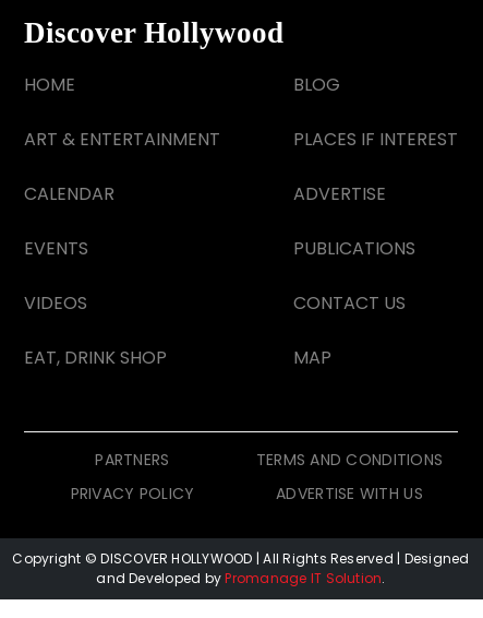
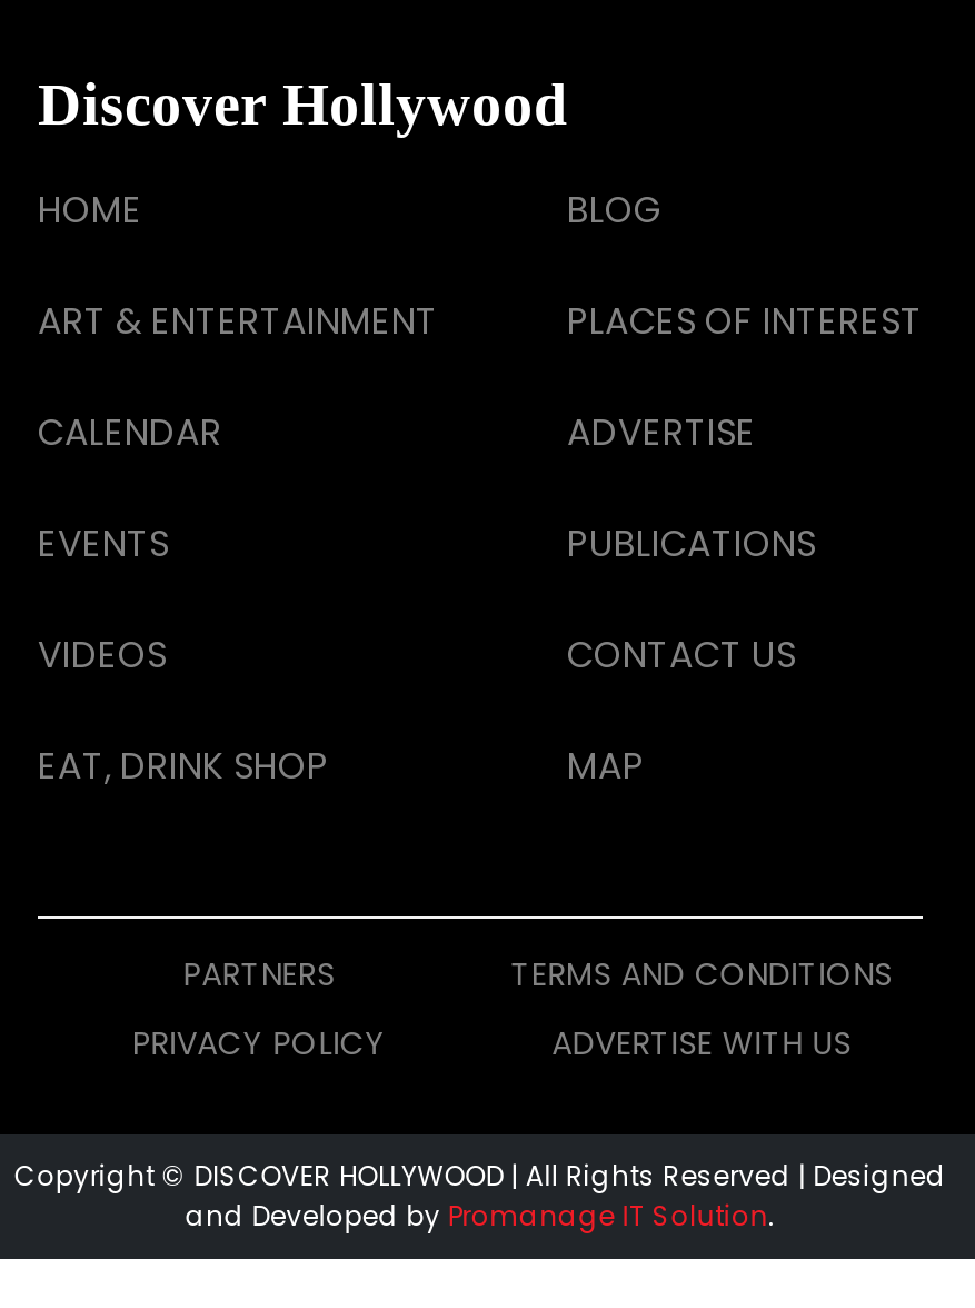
[293,127,458,152] PLACES IF INTEREST -> [567,296,923,347] PLACES OF INTEREST

